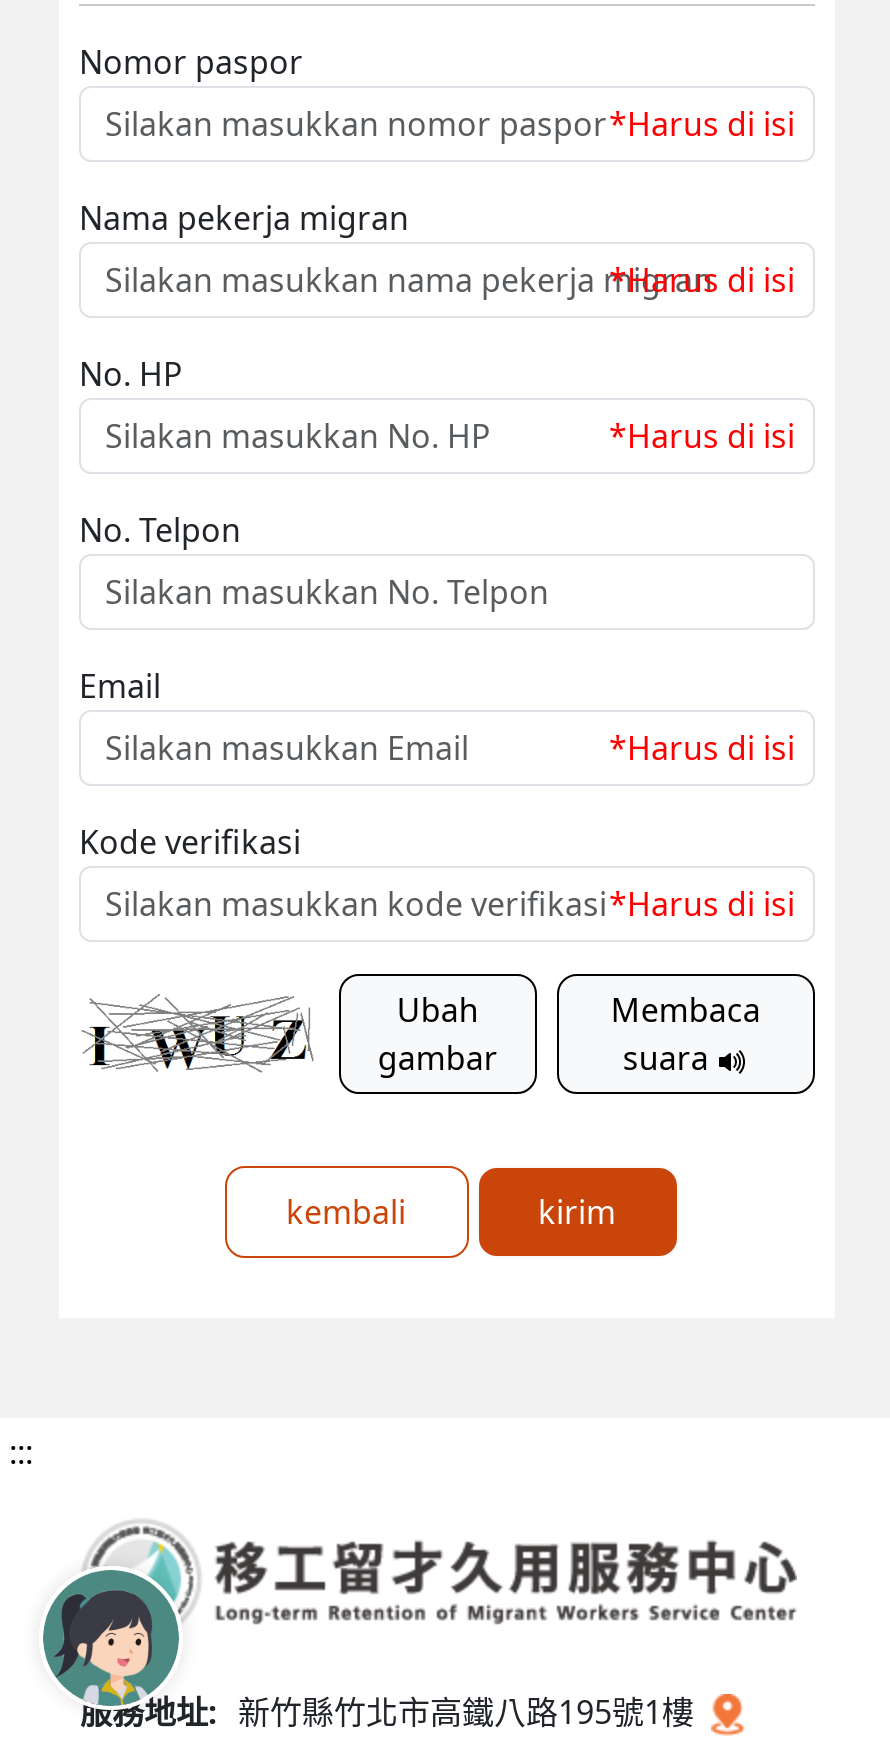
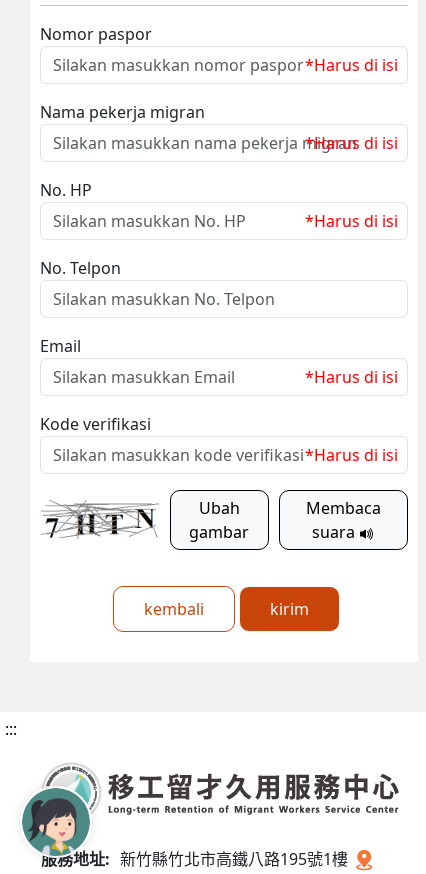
[83,994,311,1072] [image] -> [41,500,159,538] [image]

